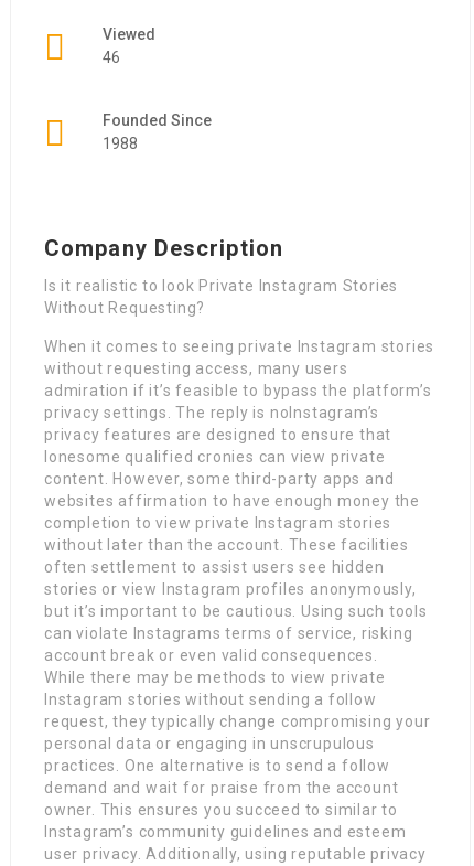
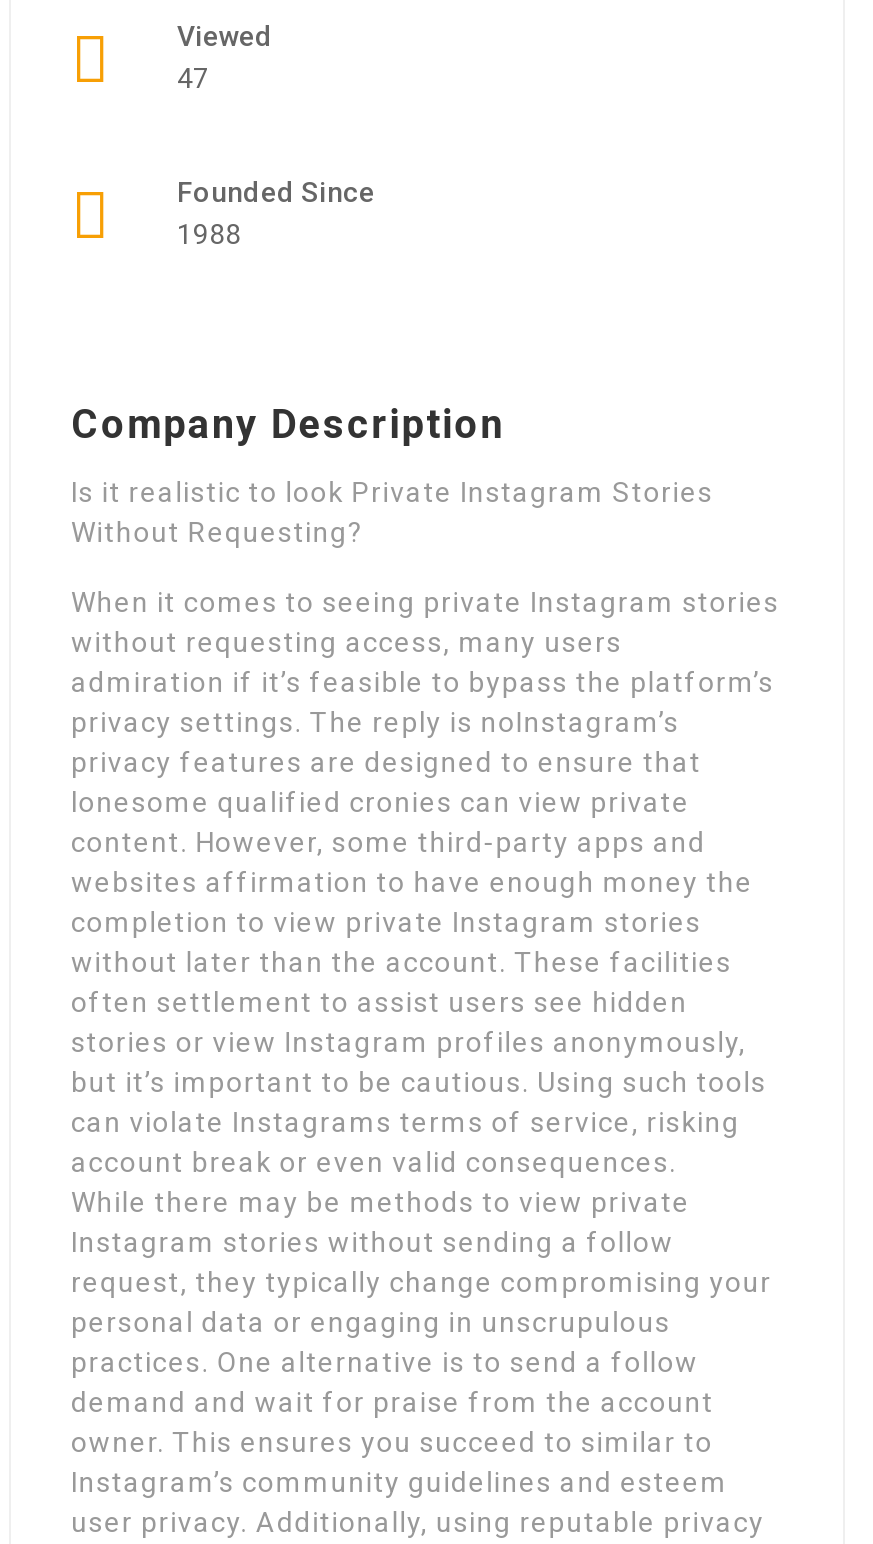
[103,49,120,67] 46 -> [177,63,209,95] 47

